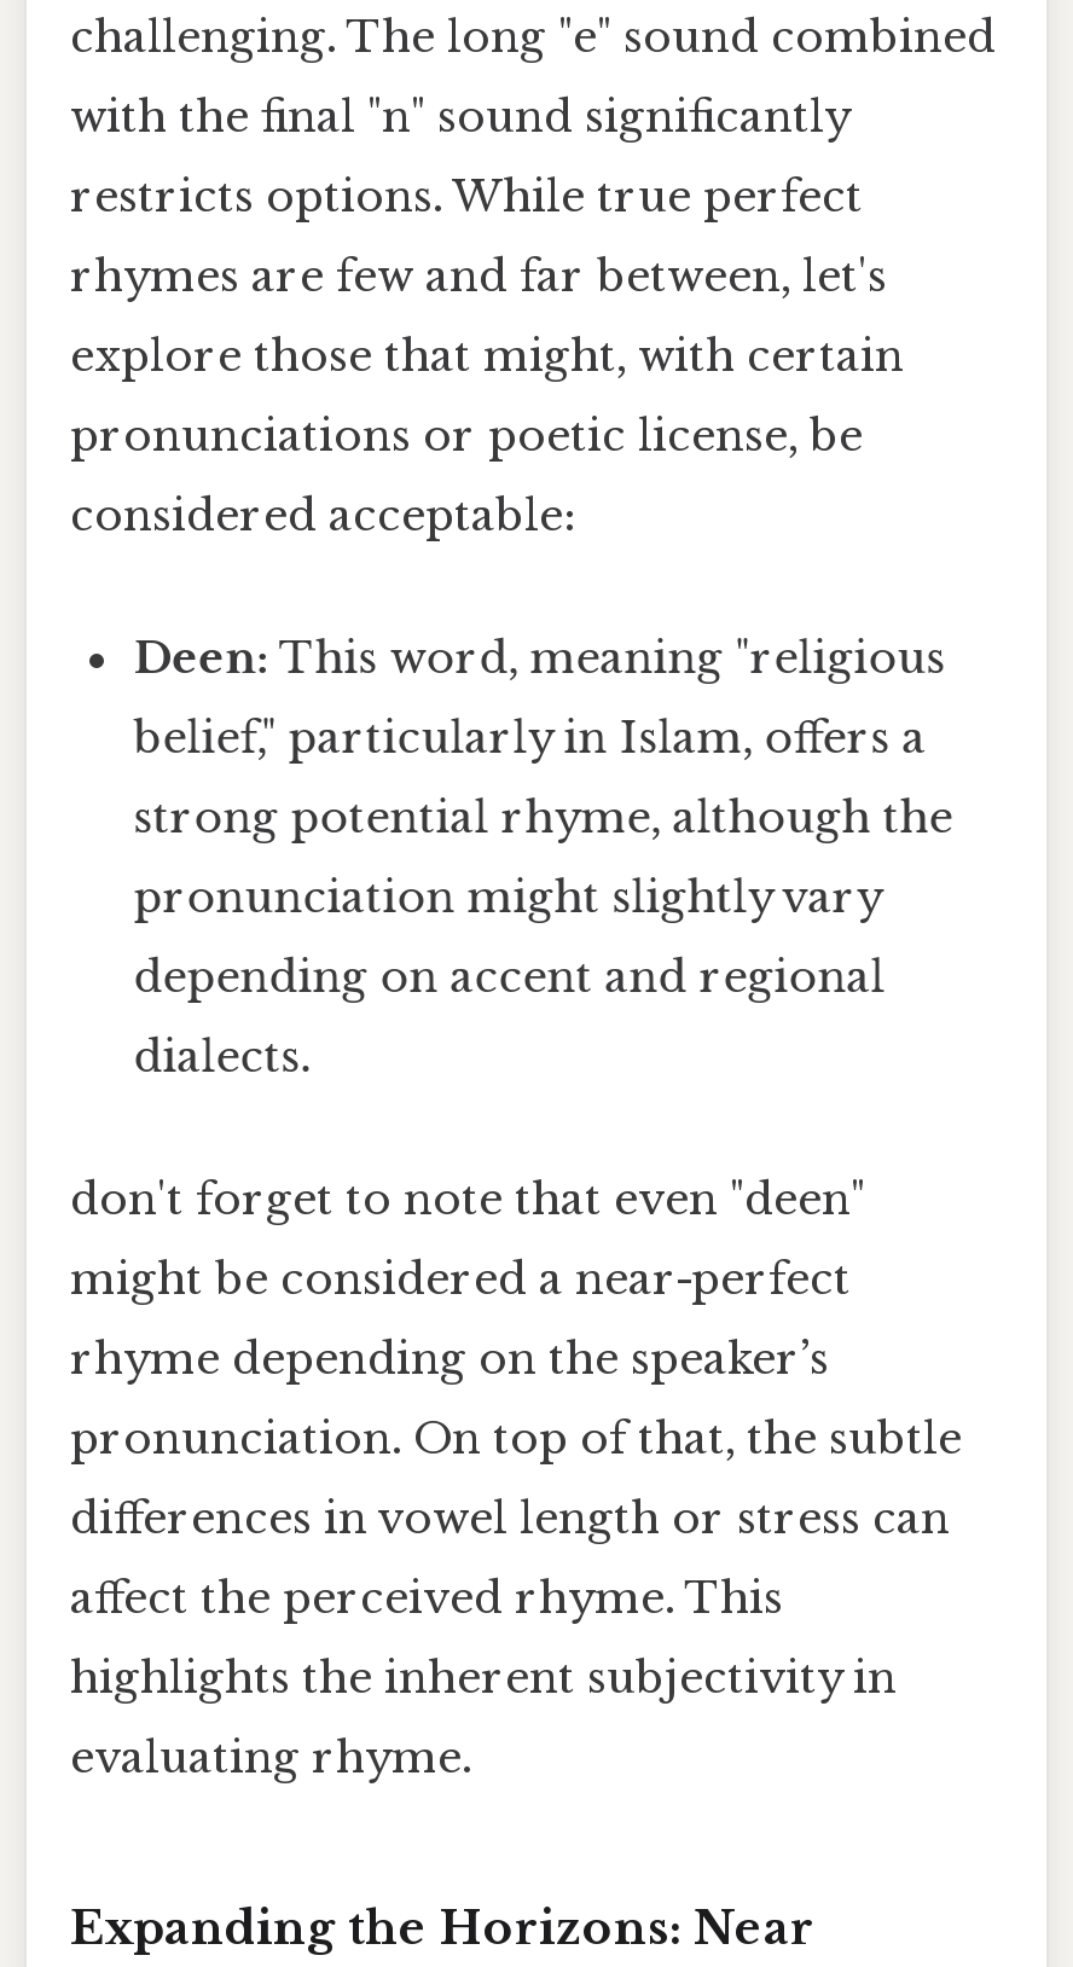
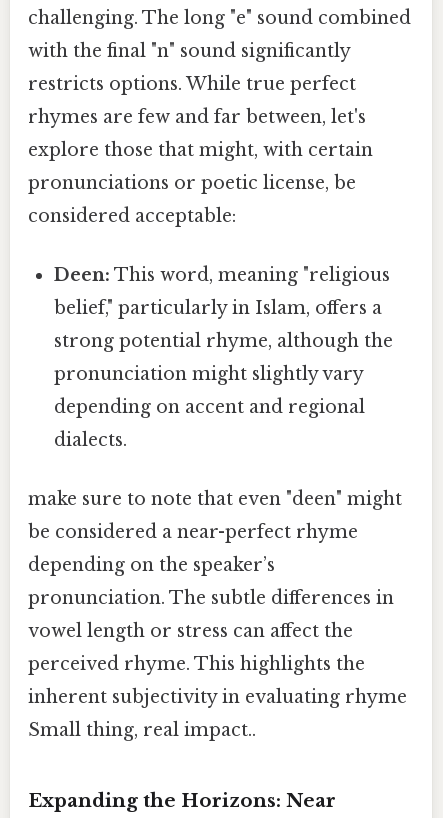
[70,1174,865,1227] don't forget to note that even "deen" -> [28,488,402,510] make sure to note that even "deen" might
[70,1253,851,1307] might be considered a near-perfect -> [28,521,358,543] be considered a near-perfect rhyme
[70,1333,829,1386] rhyme depending on the speaker’s -> [28,554,275,576] depending on the speaker’s
[70,1413,962,1466] pronunciation. On top of that, the subtle -> [28,587,394,609] pronunciation. The subtle differences in
[70,1493,950,1546] differences in vowel length or stress can -> [28,620,353,642] vowel length or stress can affect the
[70,1572,783,1626] affect the perceived rhyme. This -> [28,653,365,675] perceived rhyme. This highlights the
[70,1652,897,1705] highlights the inherent subjectivity in -> [28,686,407,708] inherent subjectivity in evaluating rhyme
[70,1732,471,1785] evaluating rhyme. -> [28,719,256,741] Small thing, real impact..

